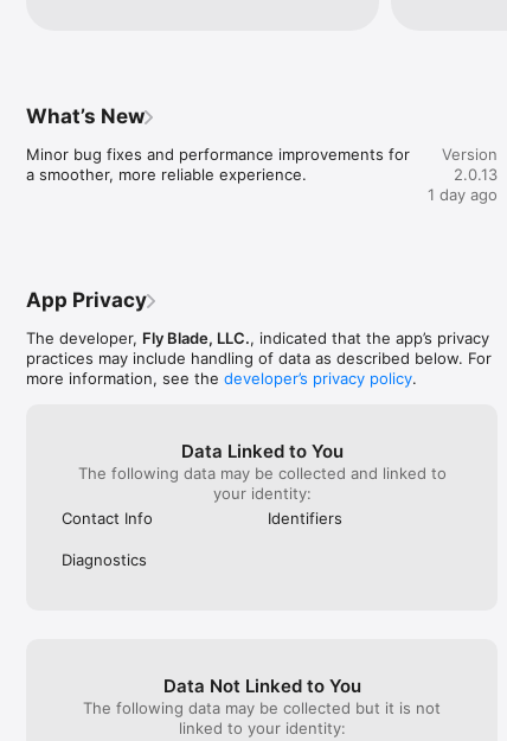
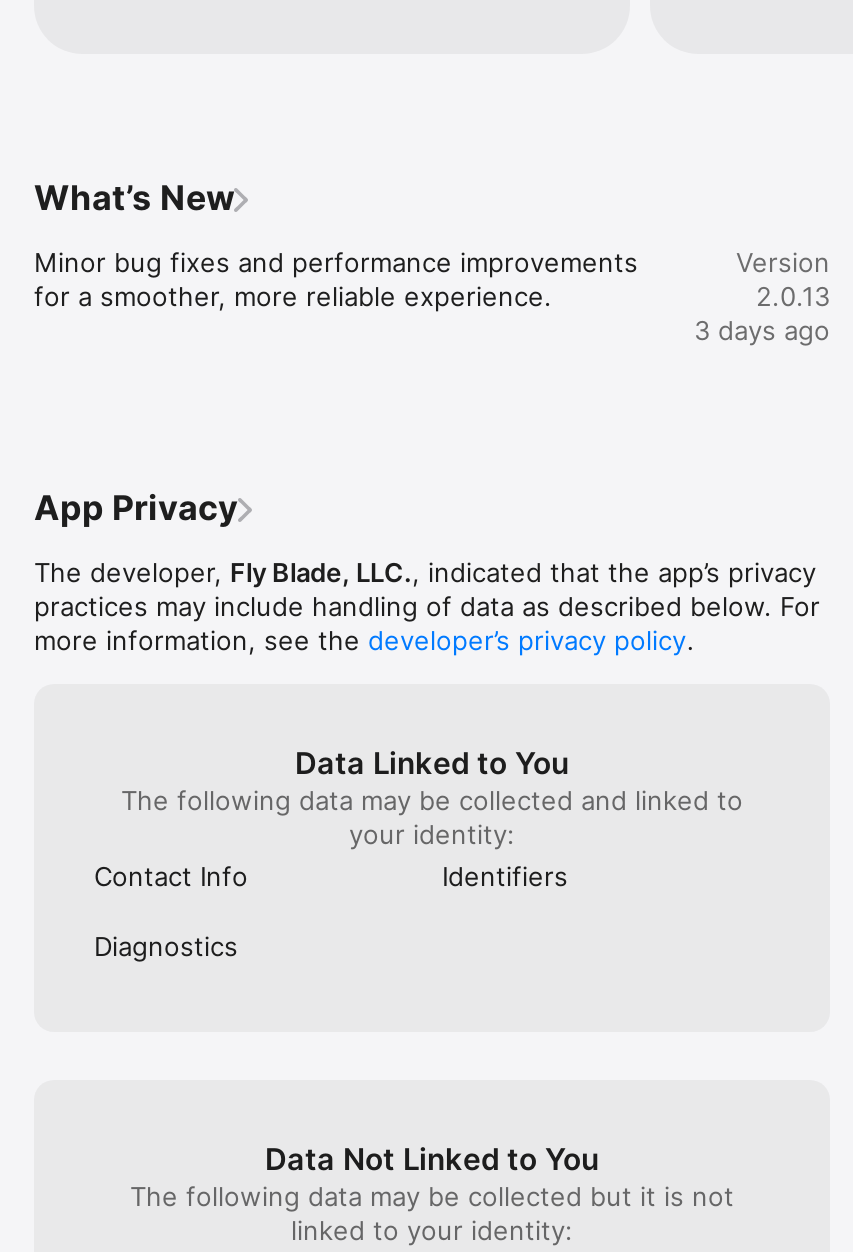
[428,185,498,204] 1 day ago -> [694,314,830,346] 3 days ago

